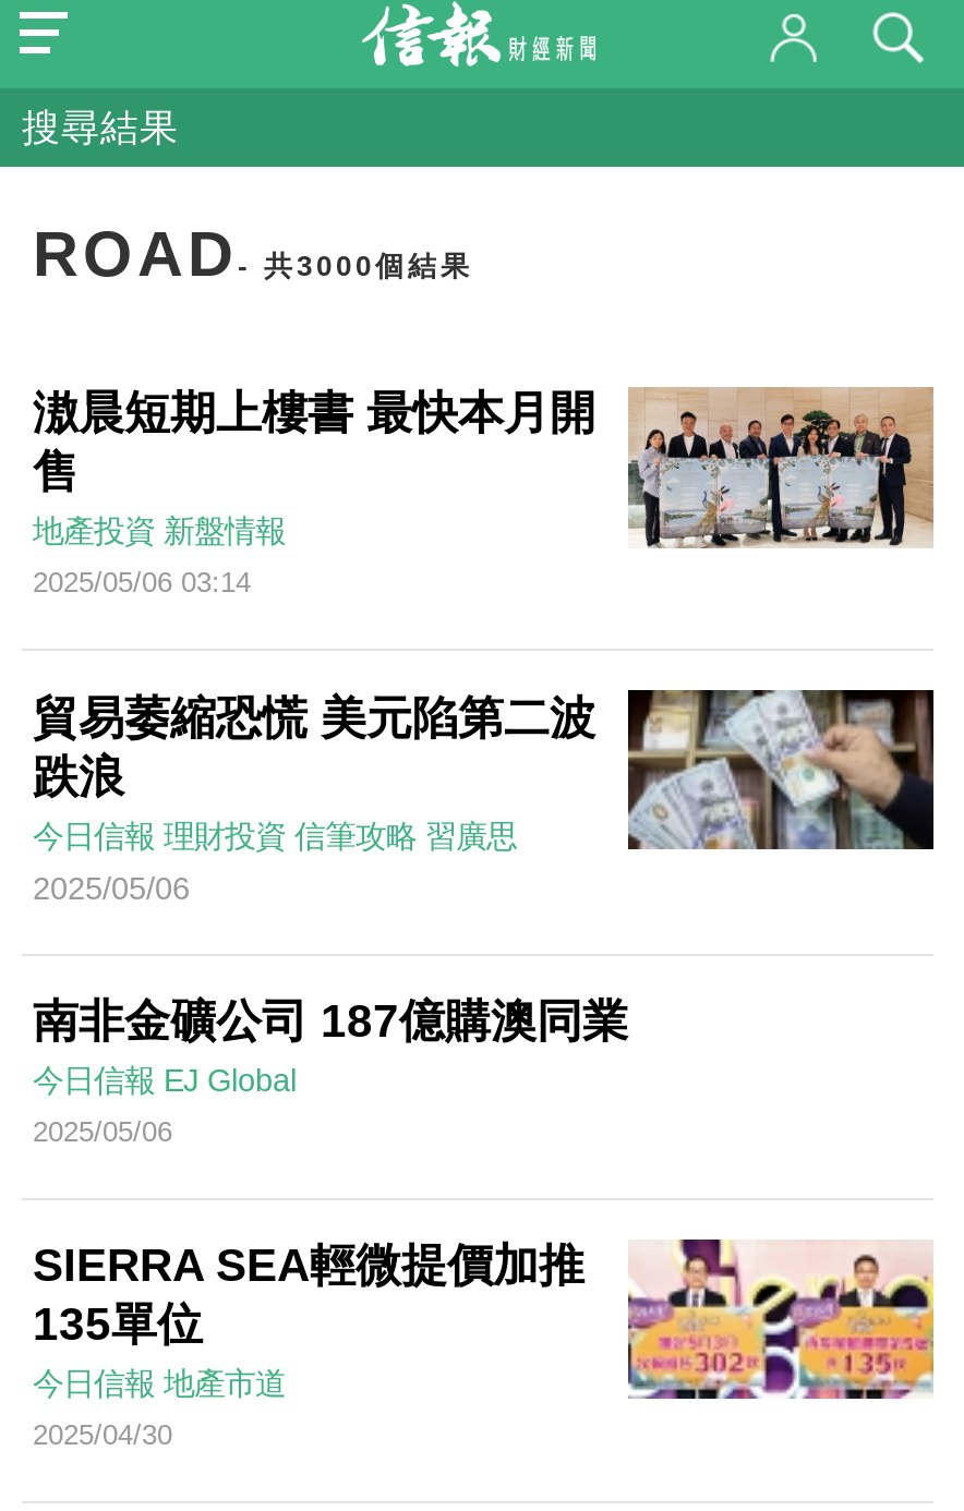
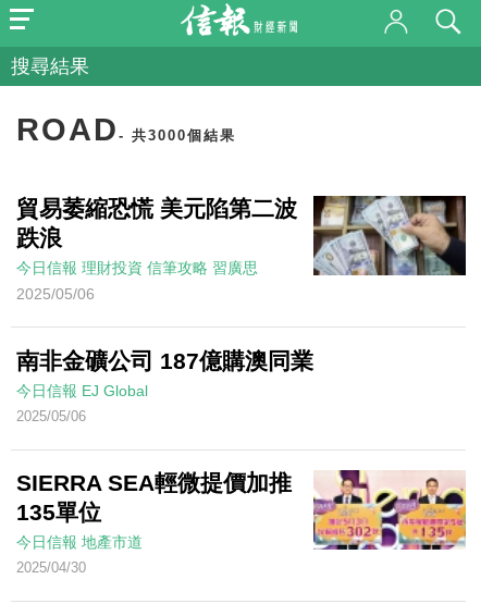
[33,385,936,600] [image] | 滶晨短期上樓書 最快本月開 | 售 | 地產投資 新盤情報 | 2025/05/06 03:14 -> none

